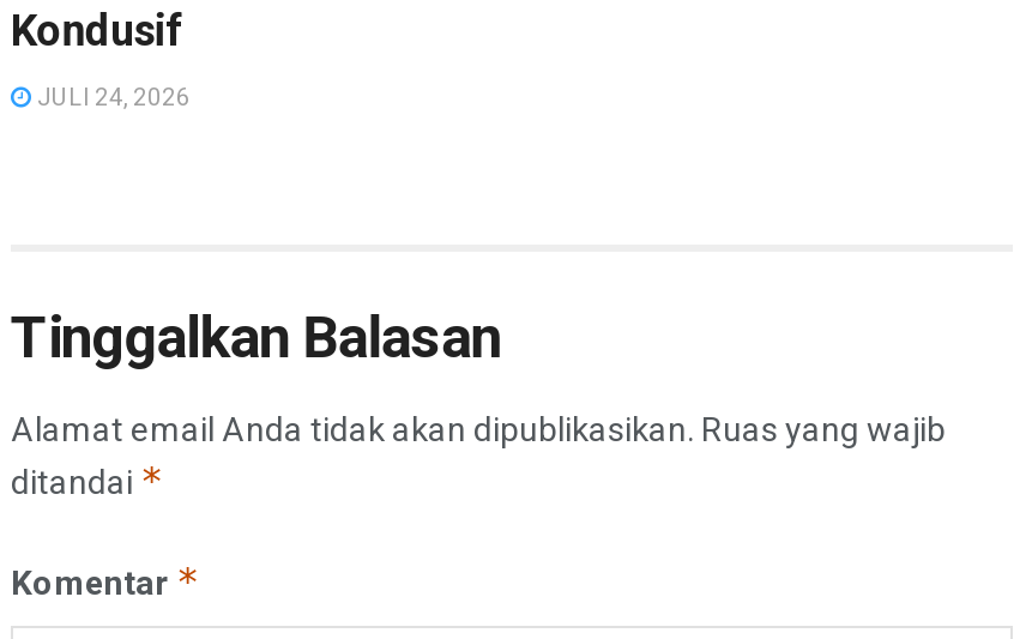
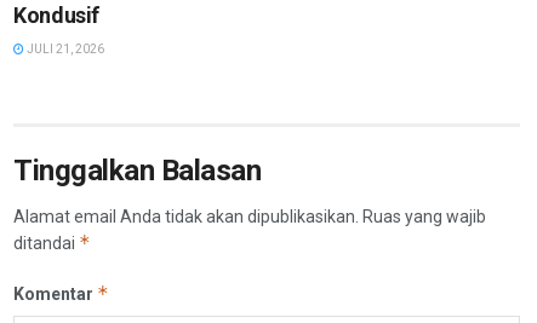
[32,84,191,111] JULI 24, 2026 -> [24,42,104,56] JULI 21, 2026

